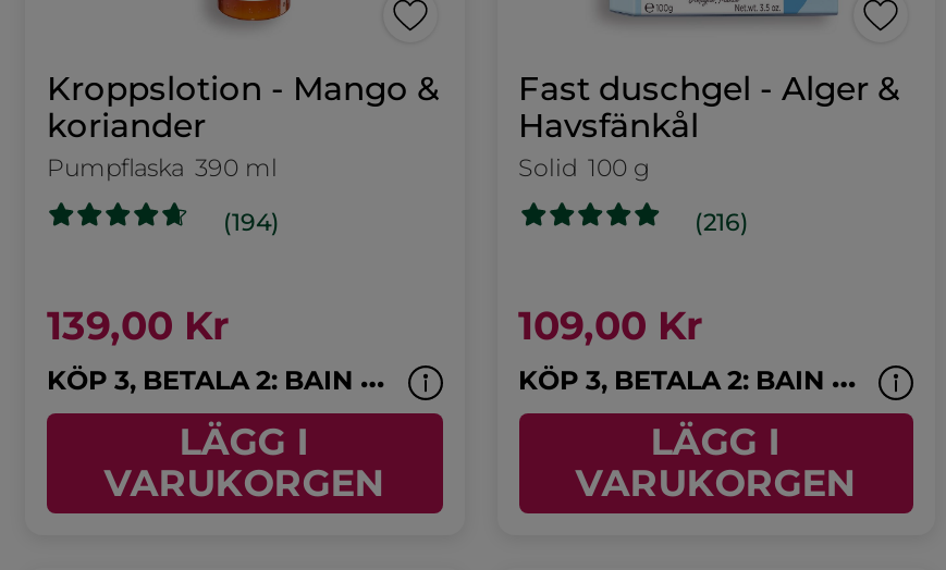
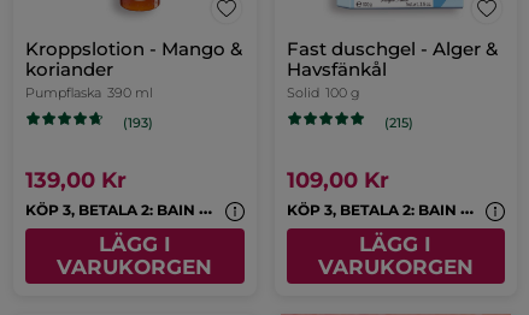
[223,208,280,238] (194) -> [123,115,153,132] (193)
[695,208,749,238] (216) -> [384,115,413,132] (215)

